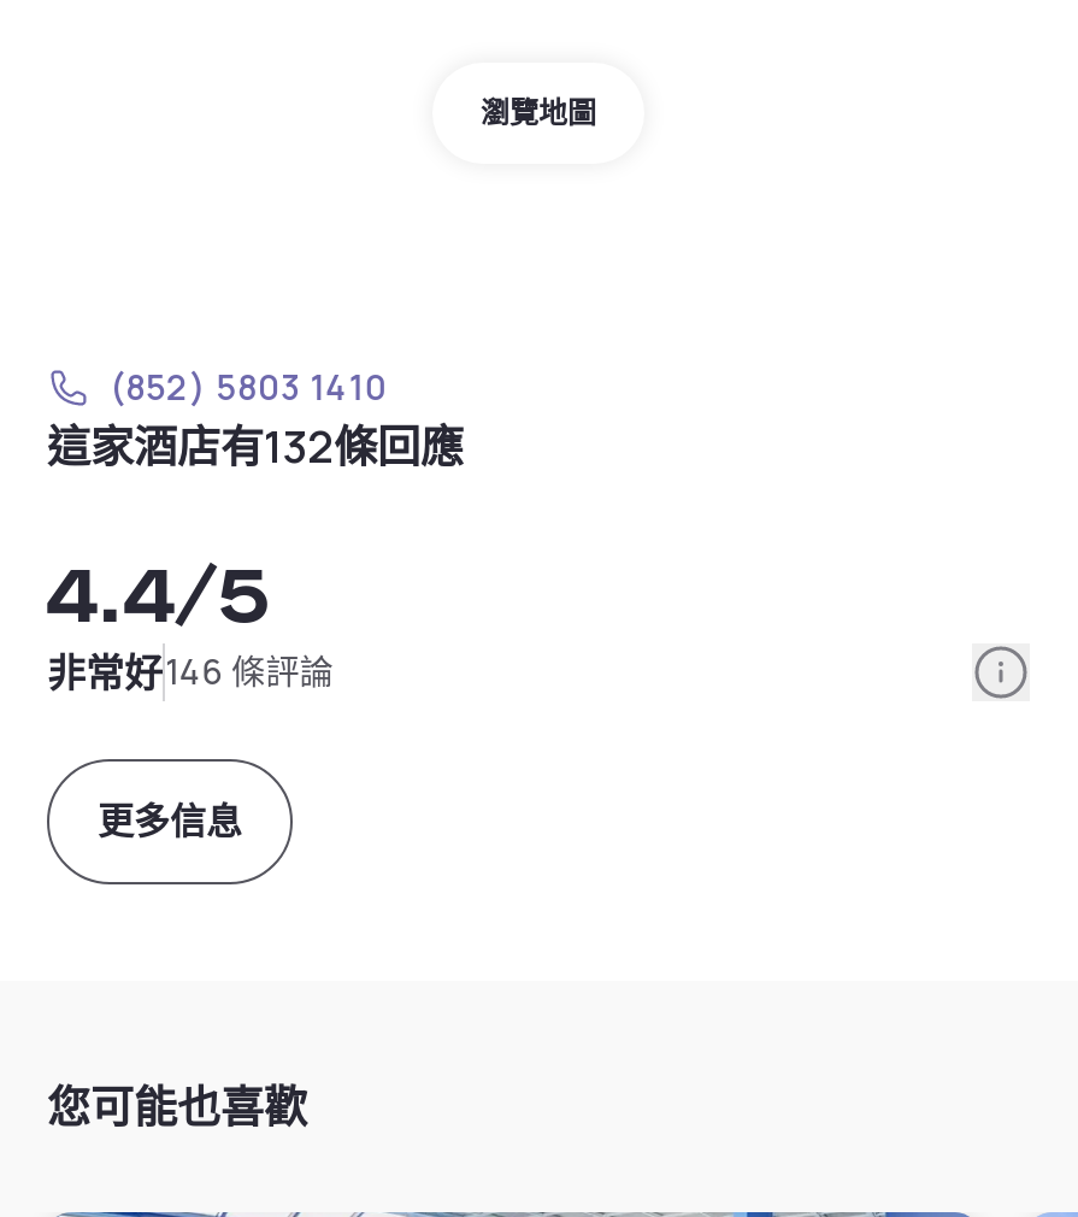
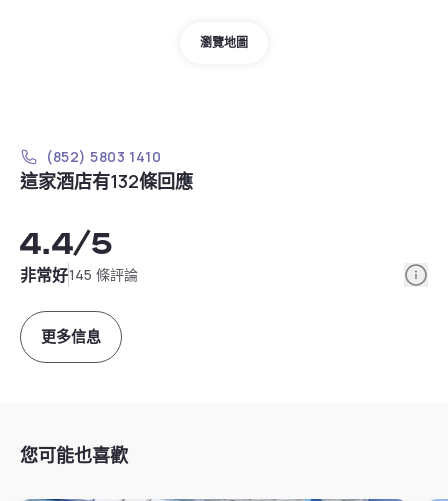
[47,645,334,698] 非常好146 條評論 -> [20,264,138,286] 非常好145 條評論

